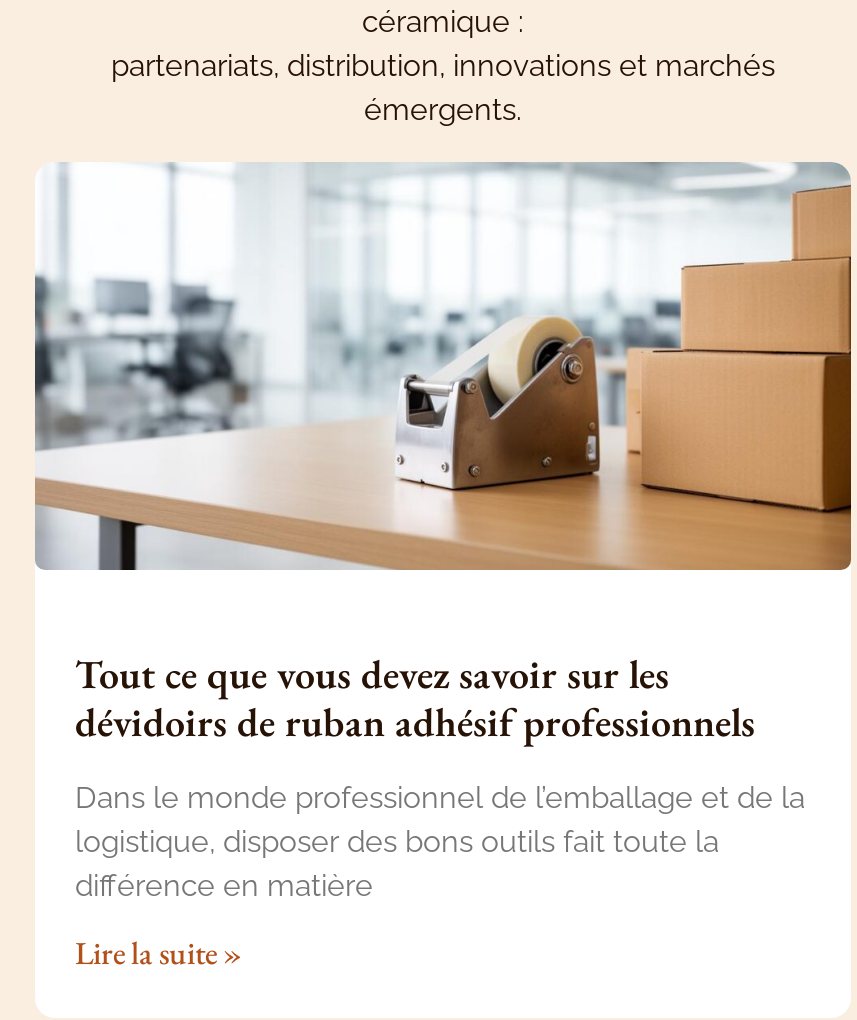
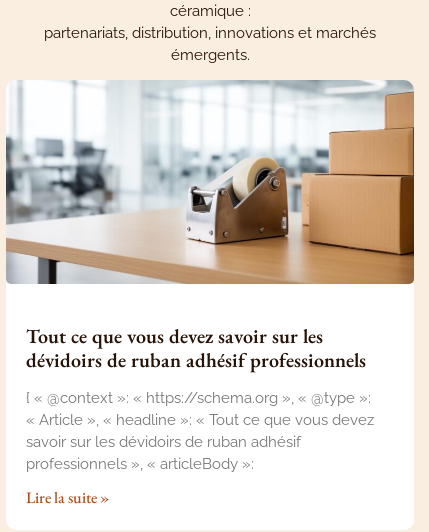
[75,779,805,903] Dans le monde professionnel de l’emballage et de la | logistique, disposer des bons outils fait toute la | différence en matière -> [26,389,374,473] { « @context »: « https://schema.org », « @type »: | « Article », « headline »: « Tout ce que vous devez | savoir sur les dévidoirs de ruban adhésif | professionnels », « articleBody »:

